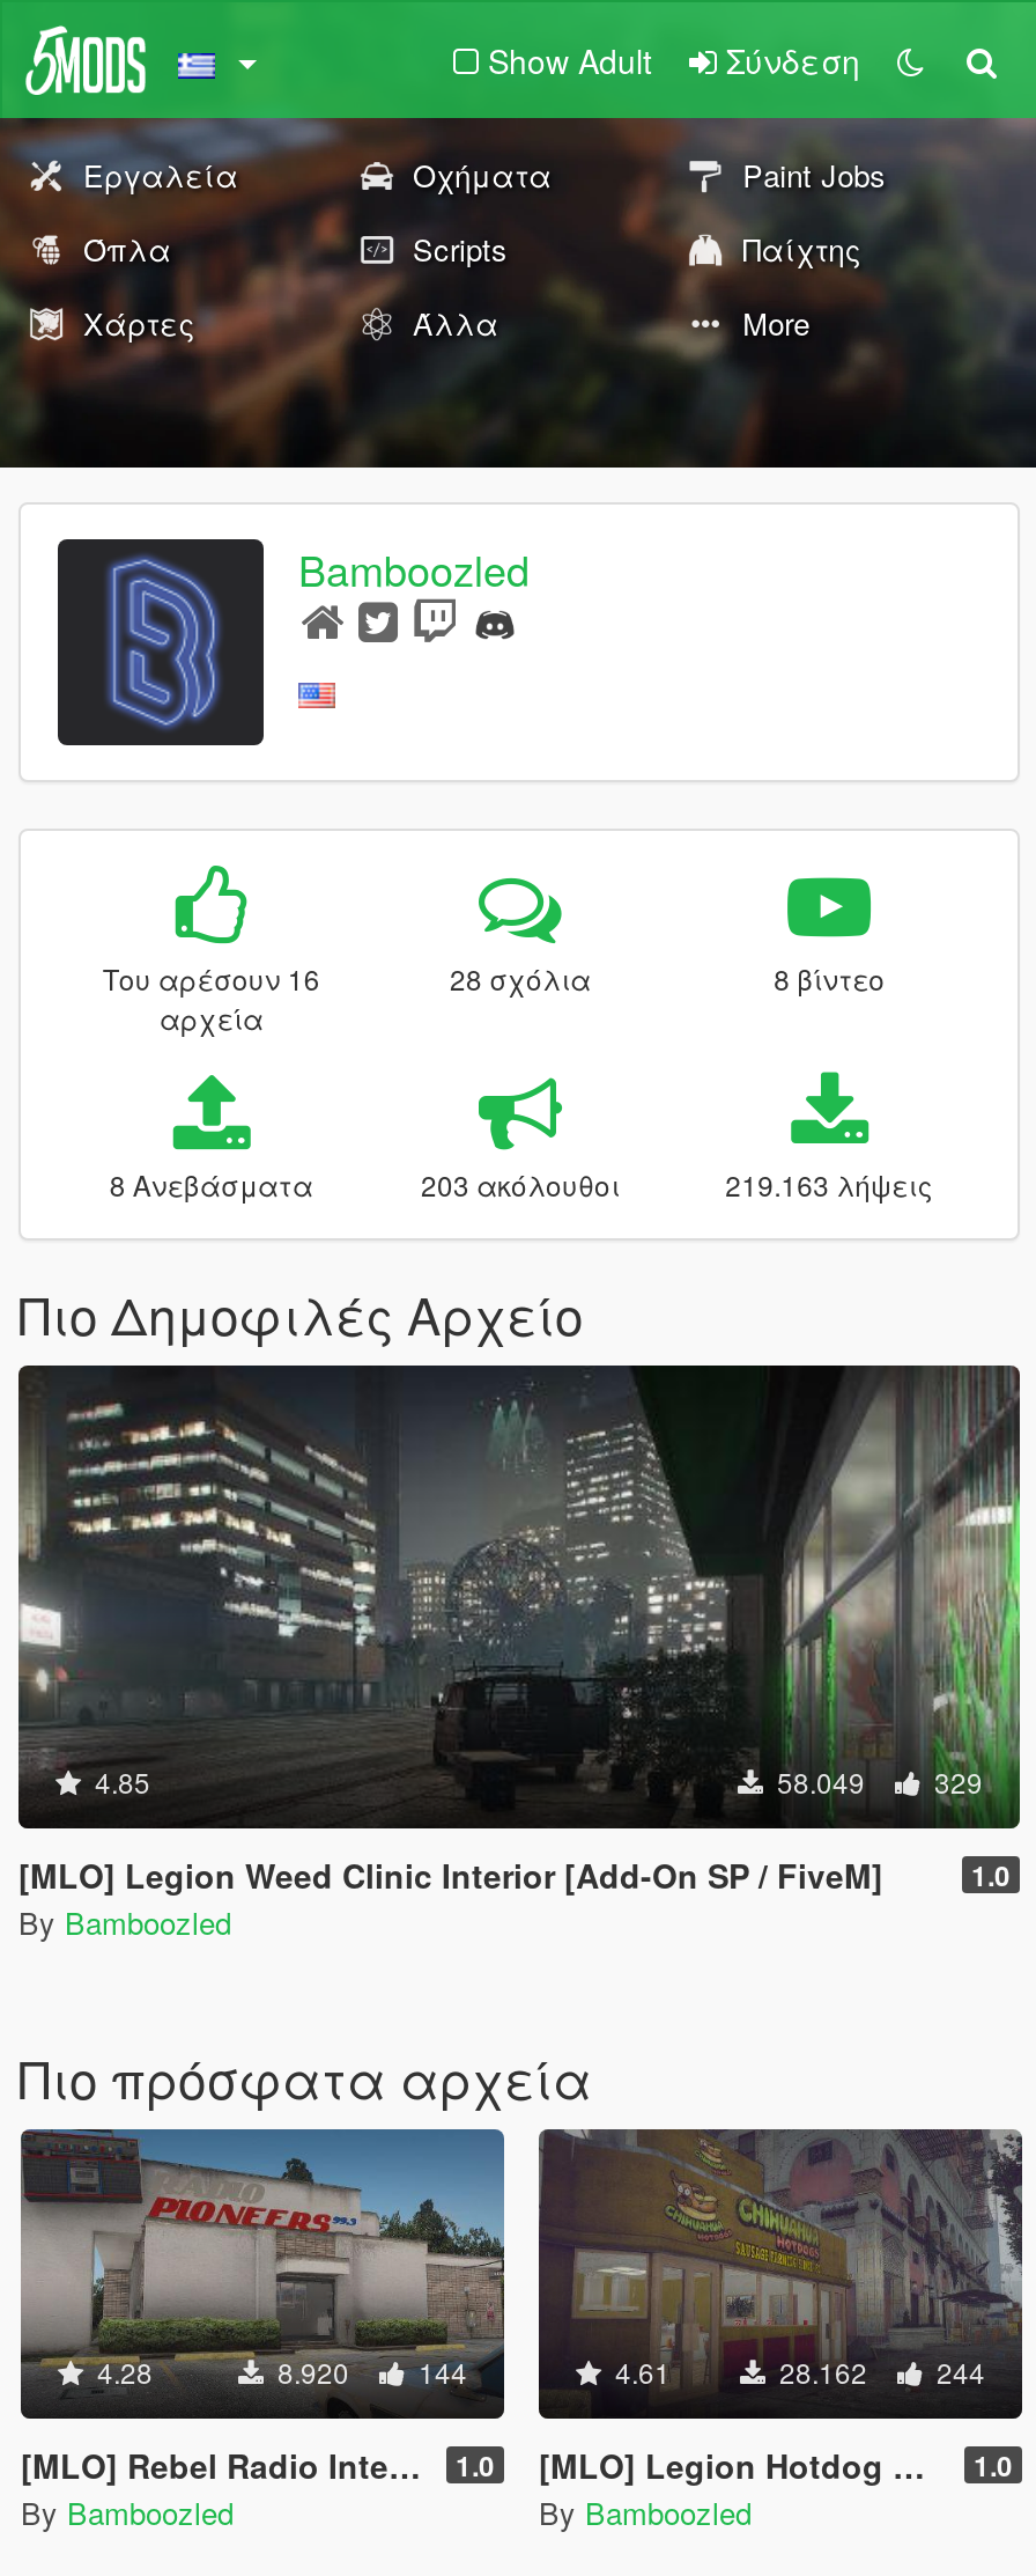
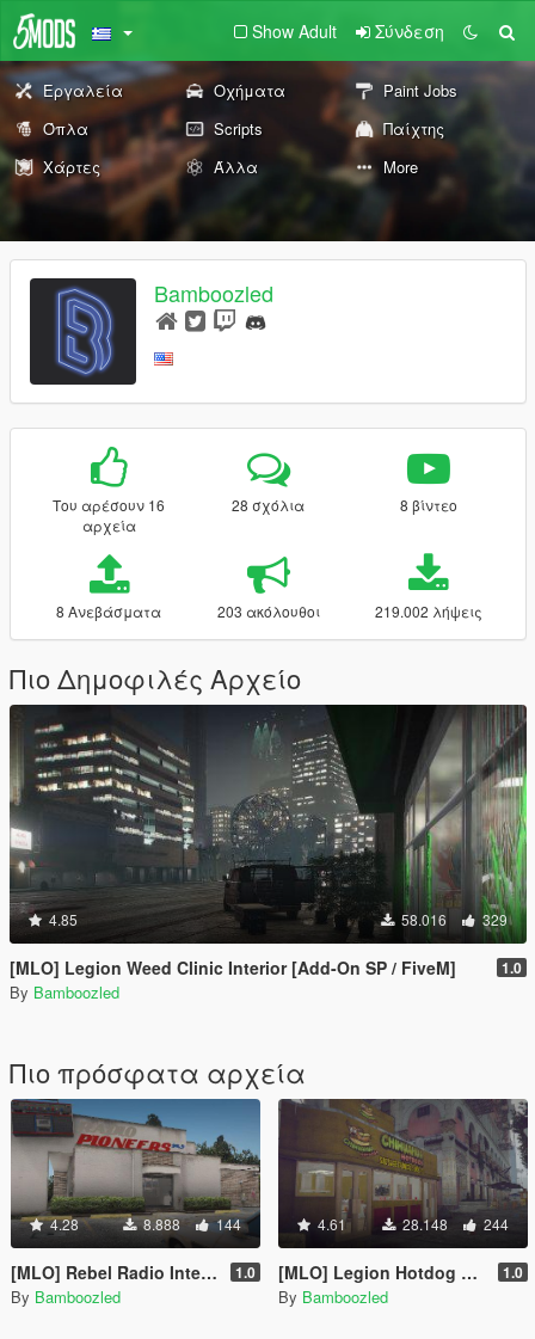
[725,1164,933,1204] 219.163 λήψεις -> [375,601,482,621] 219.002 λήψεις
[770,1761,983,1801] 58.049 329 -> [398,909,508,929] 58.016 329
[271,2351,467,2391] 8.920 144 -> [140,1214,241,1234] 8.888 144
[772,2351,985,2391] 28.162 244 -> [399,1214,509,1234] 28.148 244

